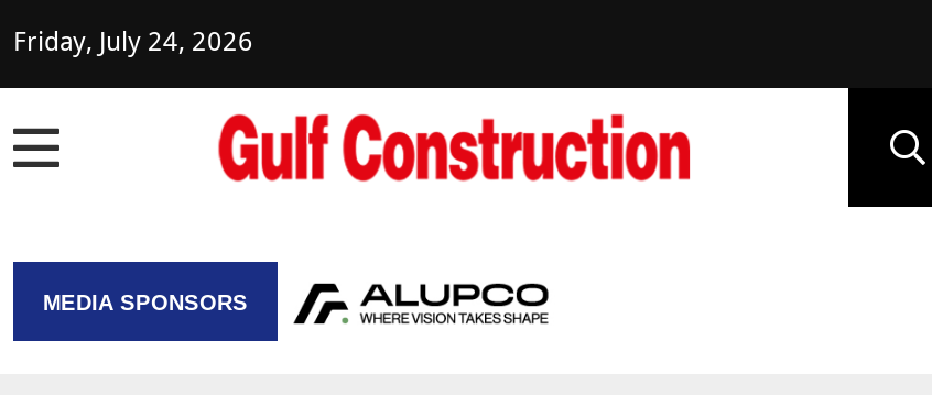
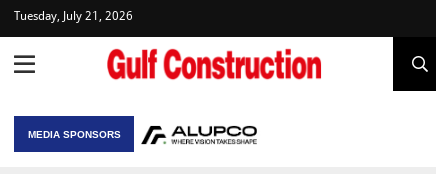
[13,26,253,57] Friday, July 24, 2026 -> [14,9,133,23] Tuesday, July 21, 2026

